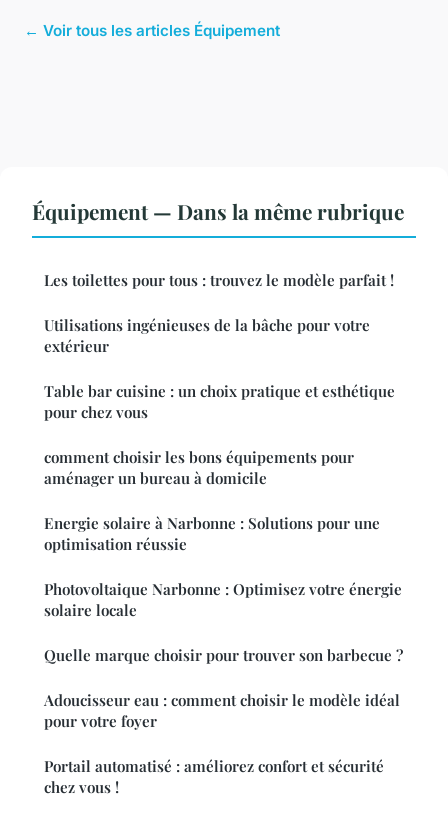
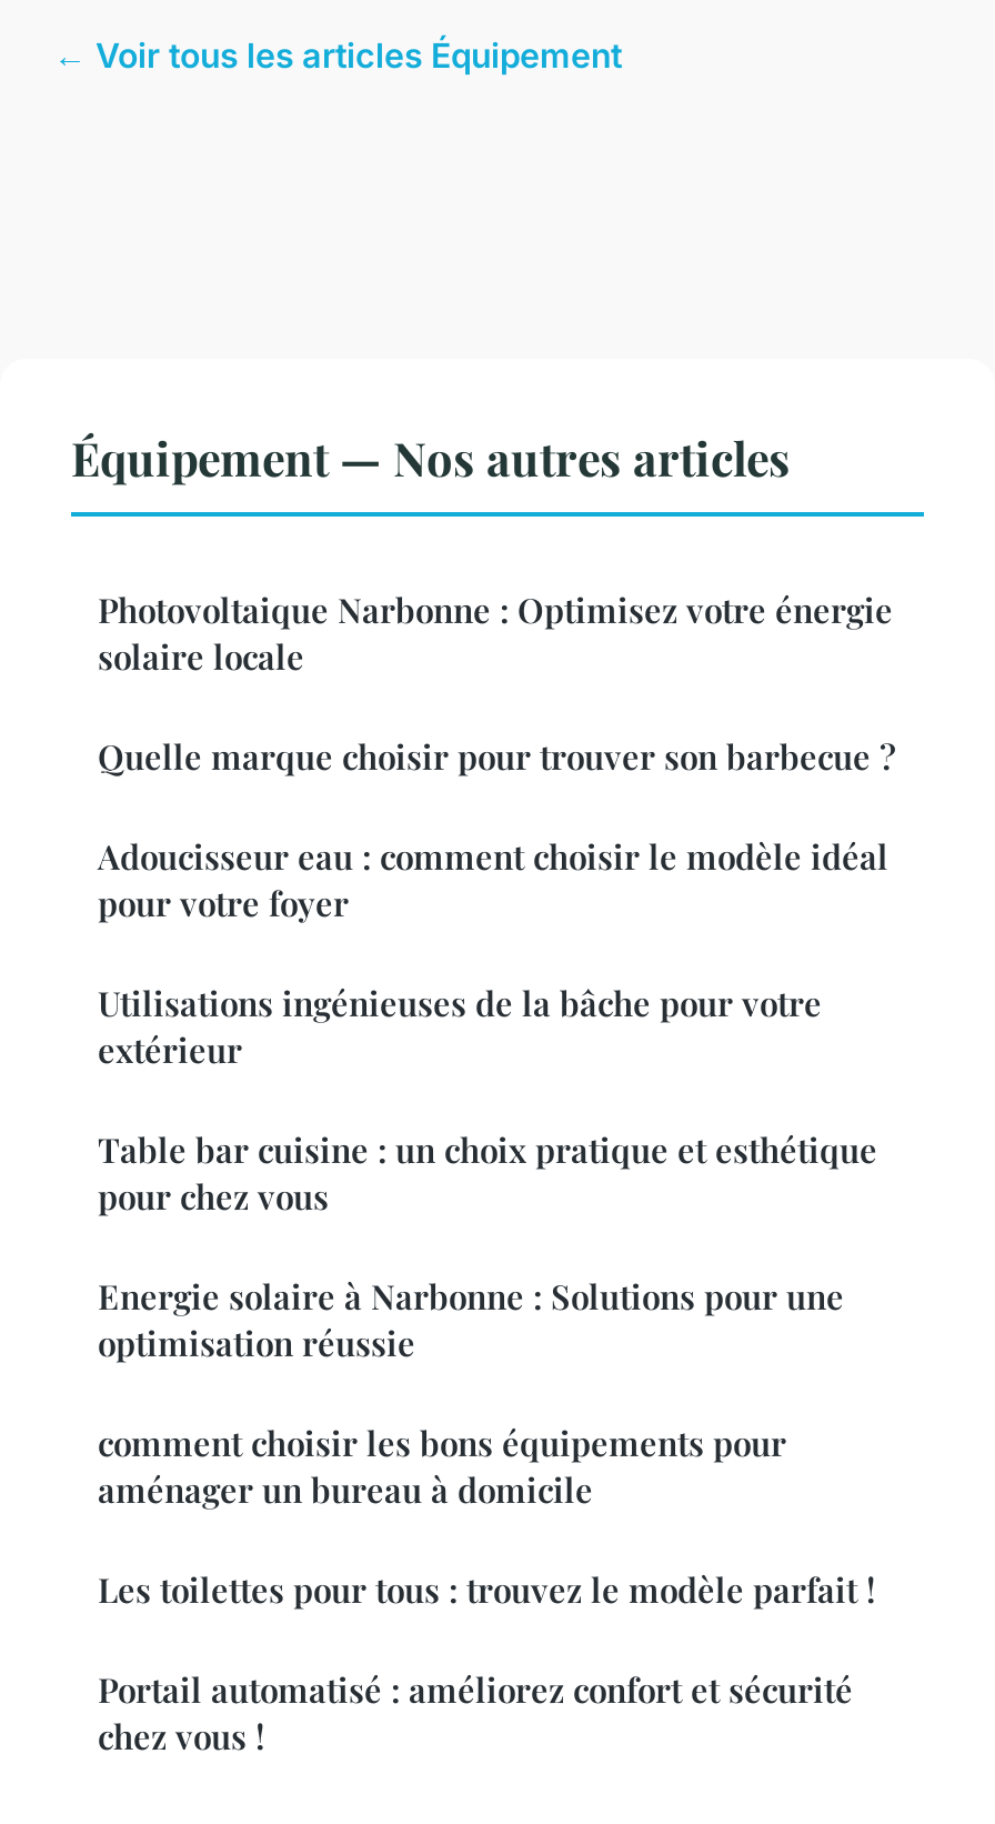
[32,197,404,225] Équipement — Dans la même rubrique -> [71,426,791,489] Équipement — Nos autres articles
moved [44,270,395,554] -> [98,982,877,1613]: Les toilettes pour tous : trouvez le modèle parfait ! | Utilisations ingénieuses de la bâche pour votre | extérieur | ... | Energie solaire à Narbonne : Solutions pour une | optimisation réussie
moved [44,579,403,731] -> [98,589,895,926]: Photovoltaique Narbonne : Optimisez votre énergie | solaire locale | Quelle marque choisir pour trouver son barbecue ? | Adoucisseur eau : comment choisir le modèle idéal | pour votre foyer

